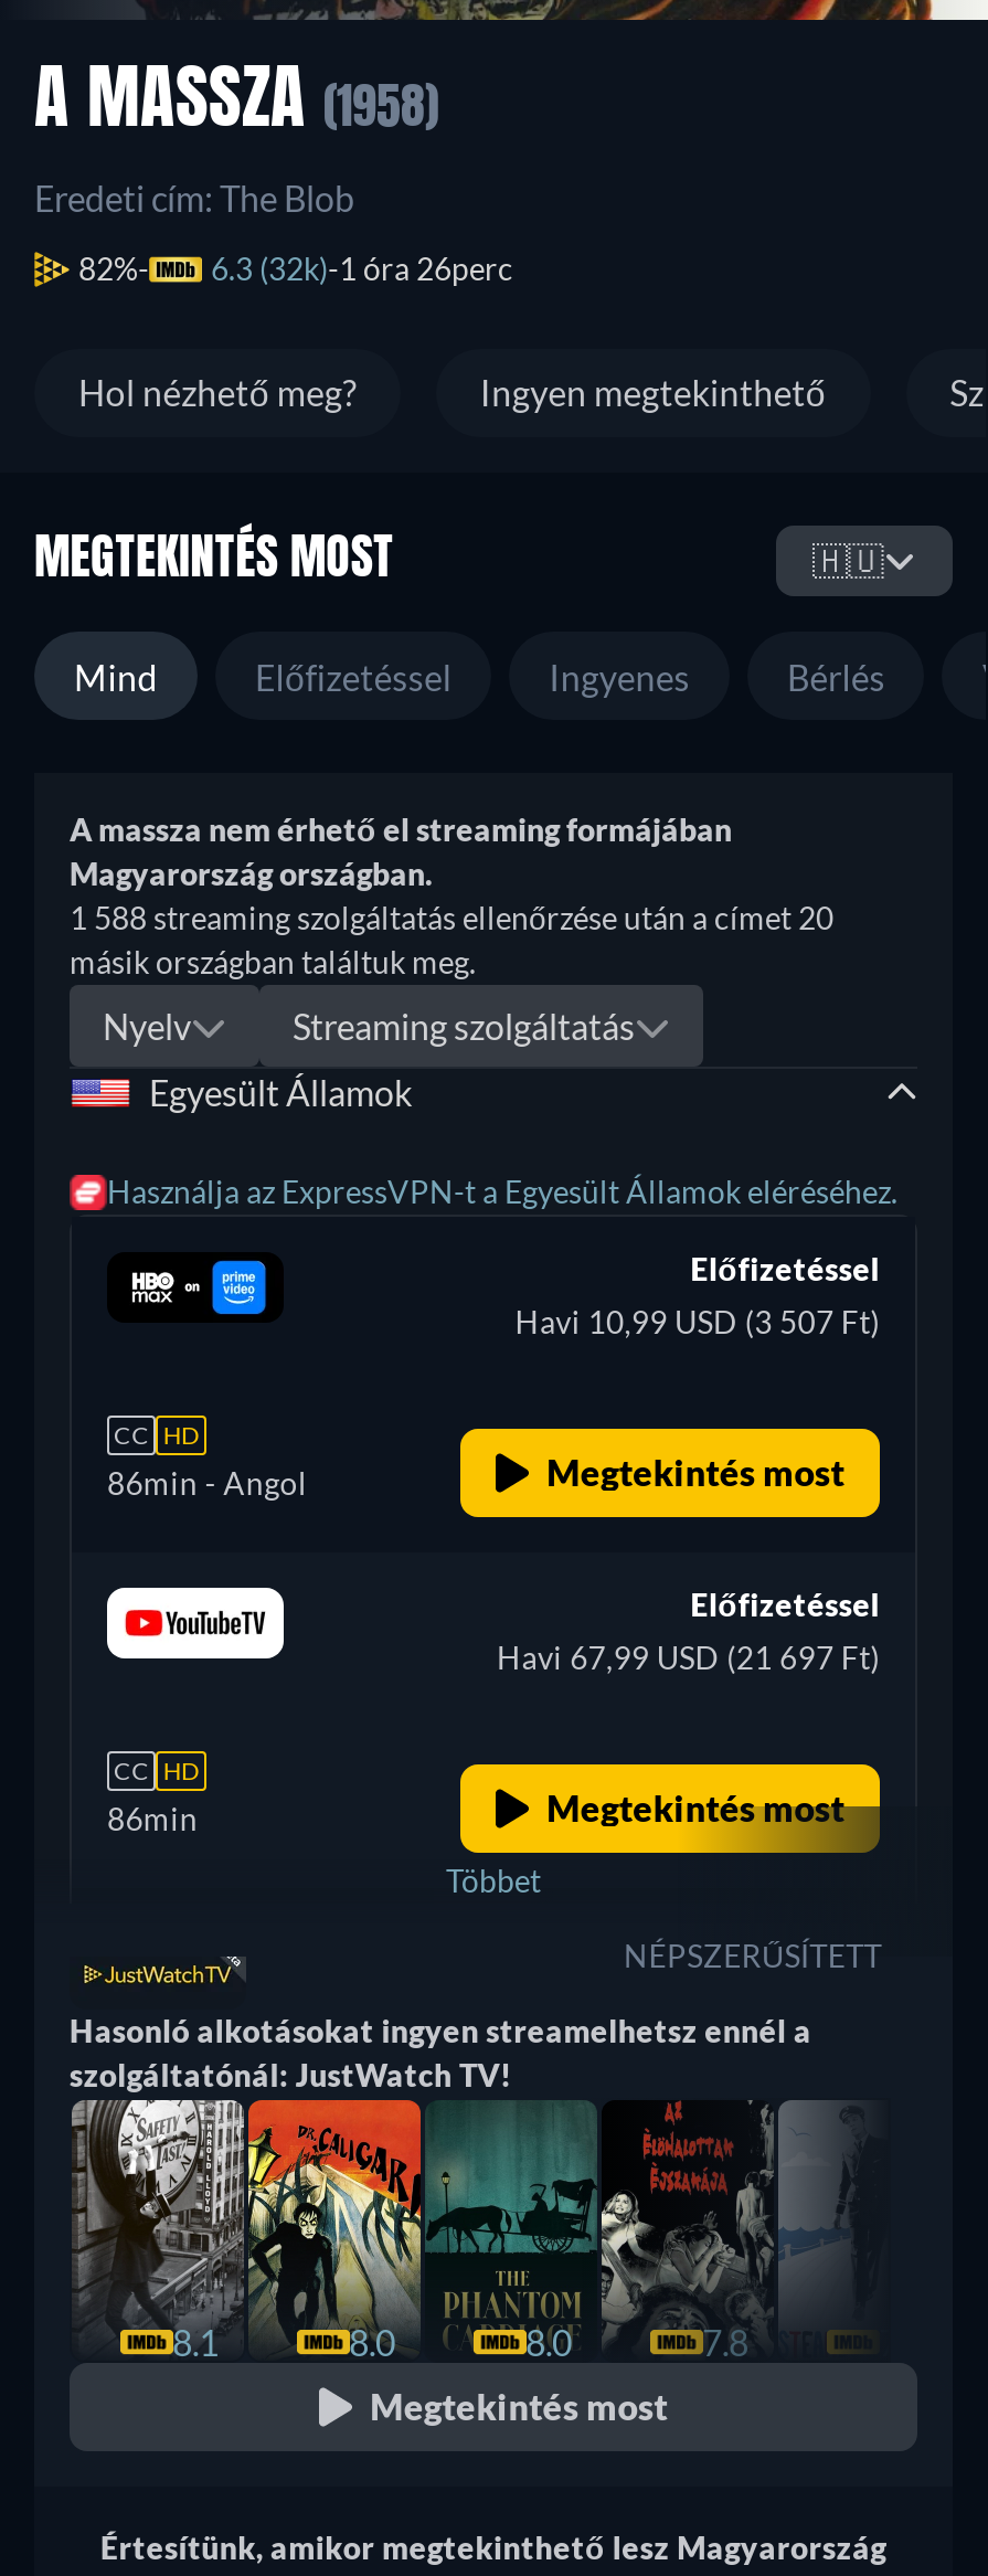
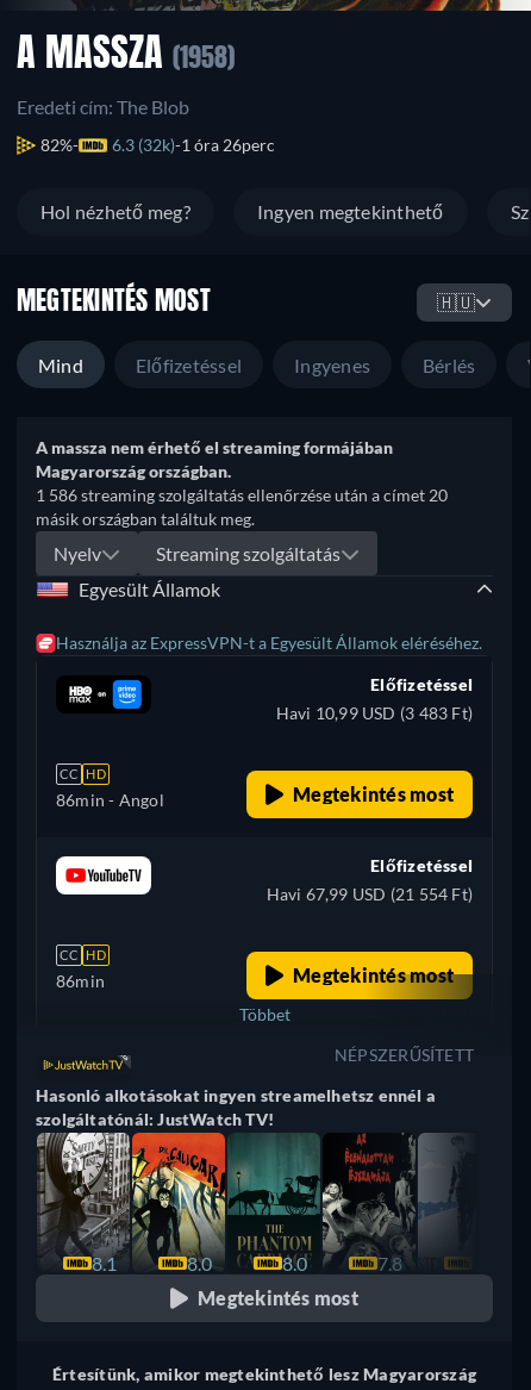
[70,899,833,936] 1 588 streaming szolgáltatás ellenőrzése után a címet 20 -> [36,485,448,505] 1 586 streaming szolgáltatás ellenőrzése után a címet 20
[515,1303,880,1340] Havi 10,99 USD (3 507 Ft) -> [276,703,473,723] Havi 10,99 USD (3 483 Ft)
[497,1639,880,1676] Havi 67,99 USD (21 697 Ft) -> [266,884,473,904] Havi 67,99 USD (21 554 Ft)

